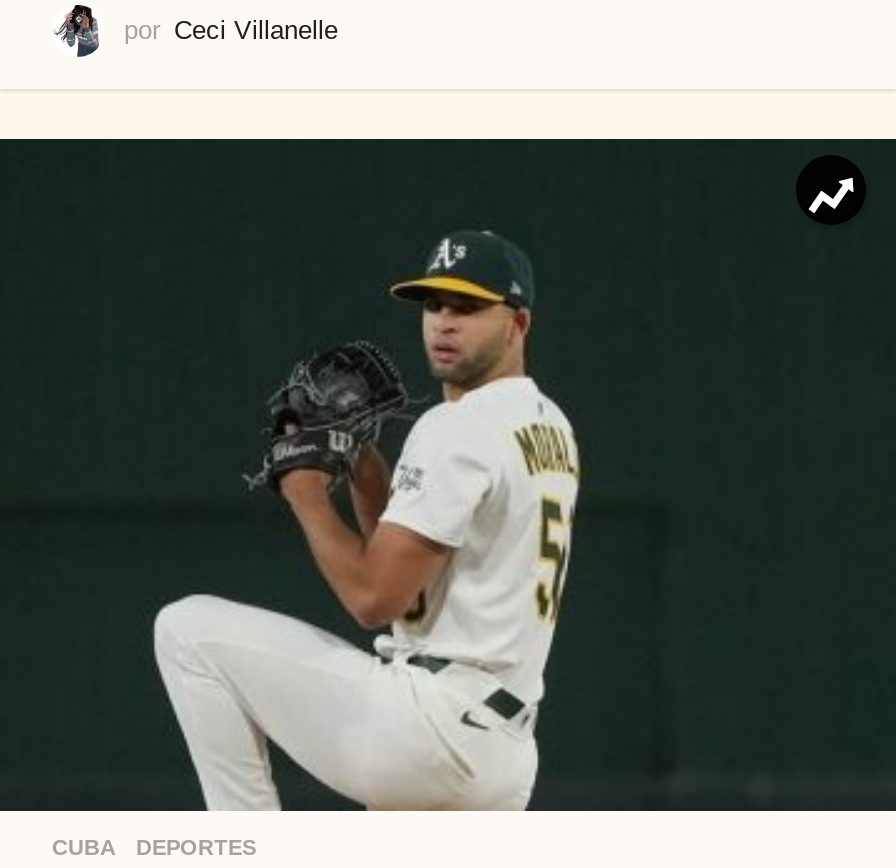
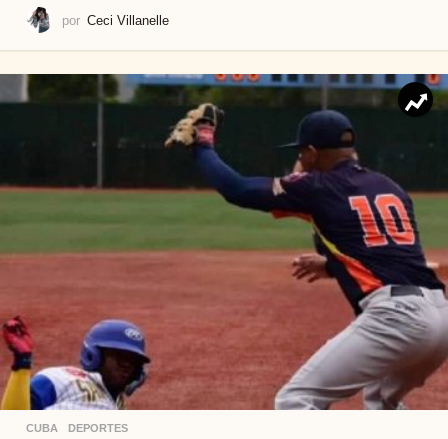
[6,136,890,814] [image] -> [3,73,445,411] [image]

